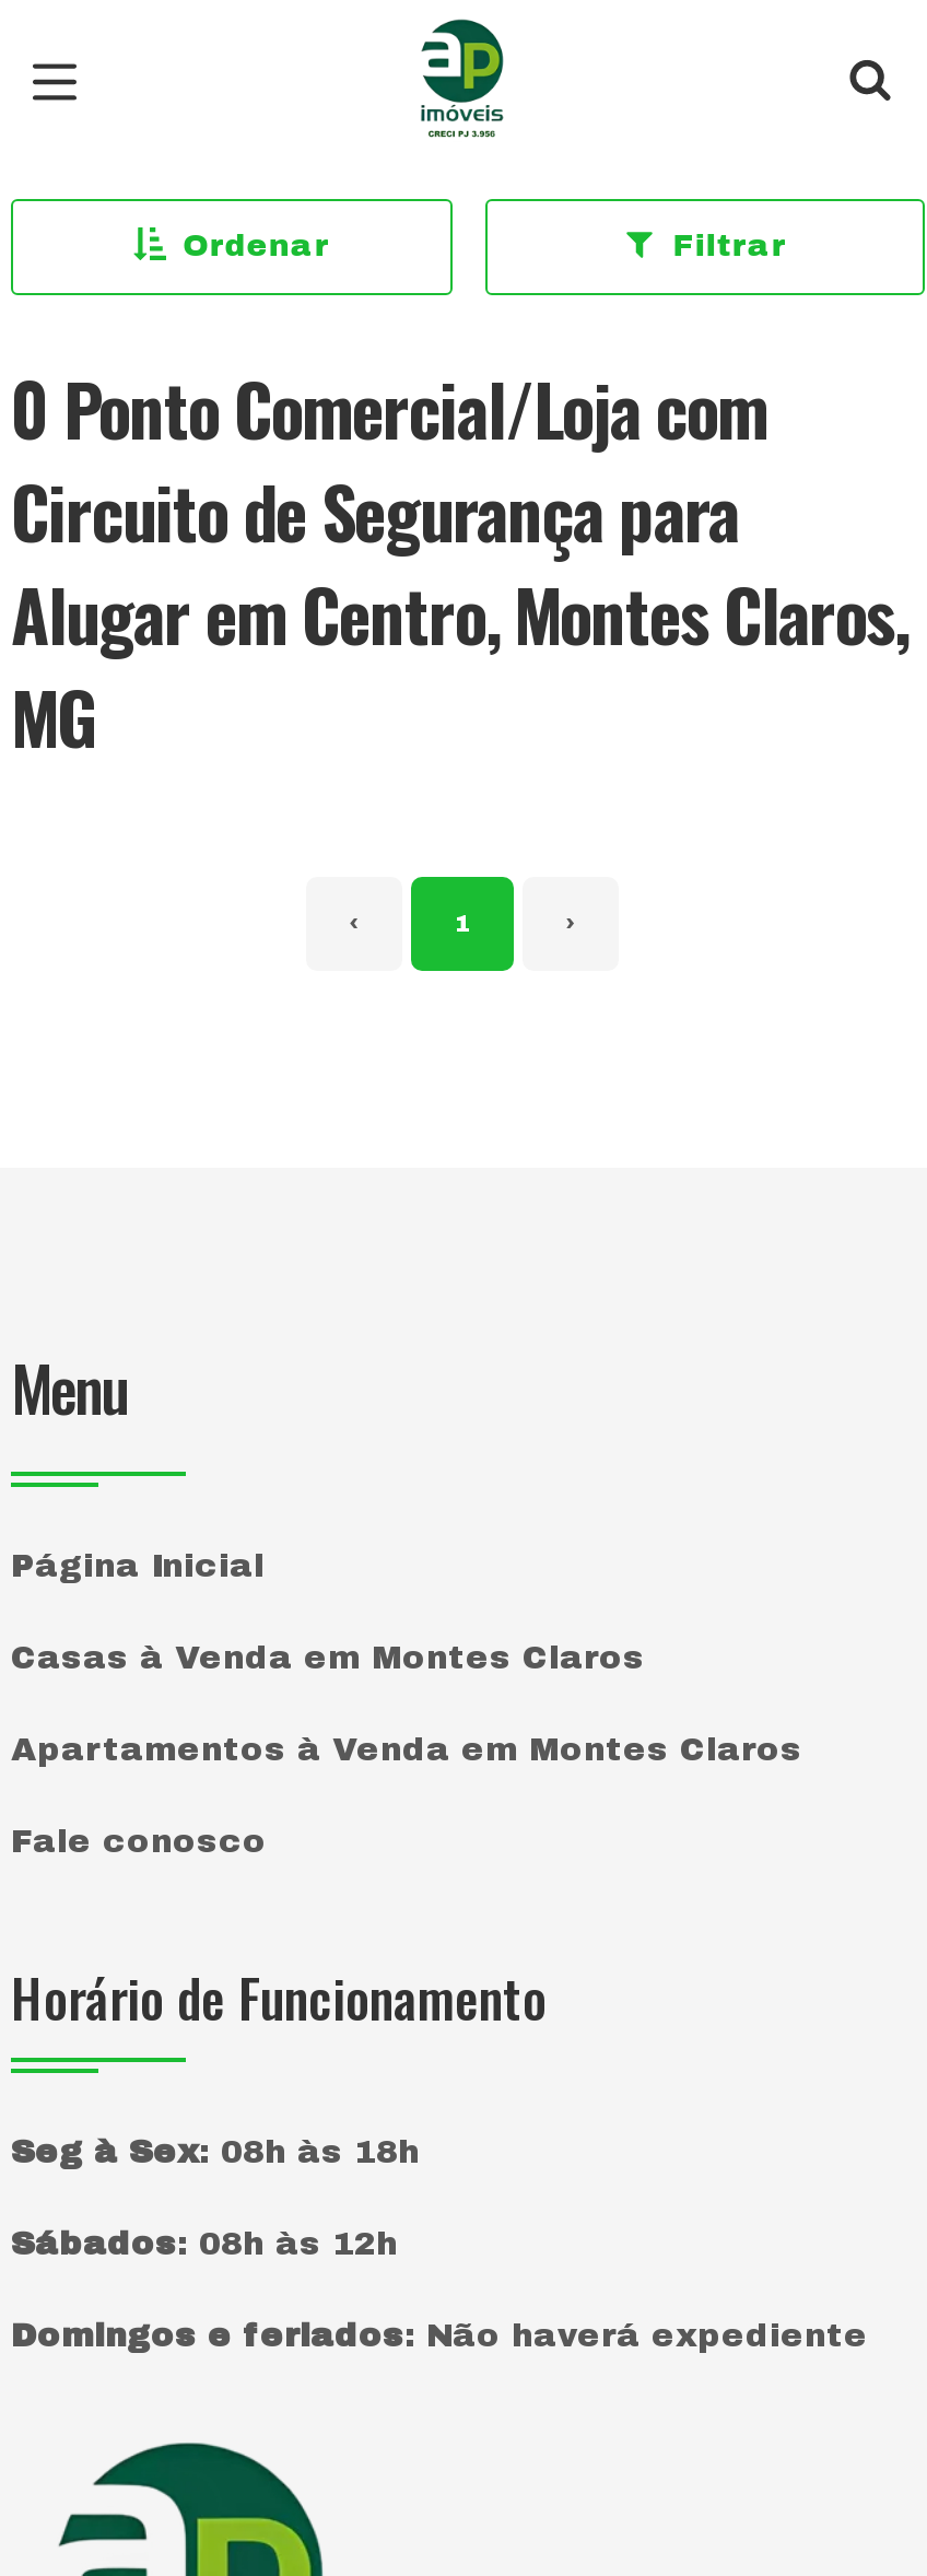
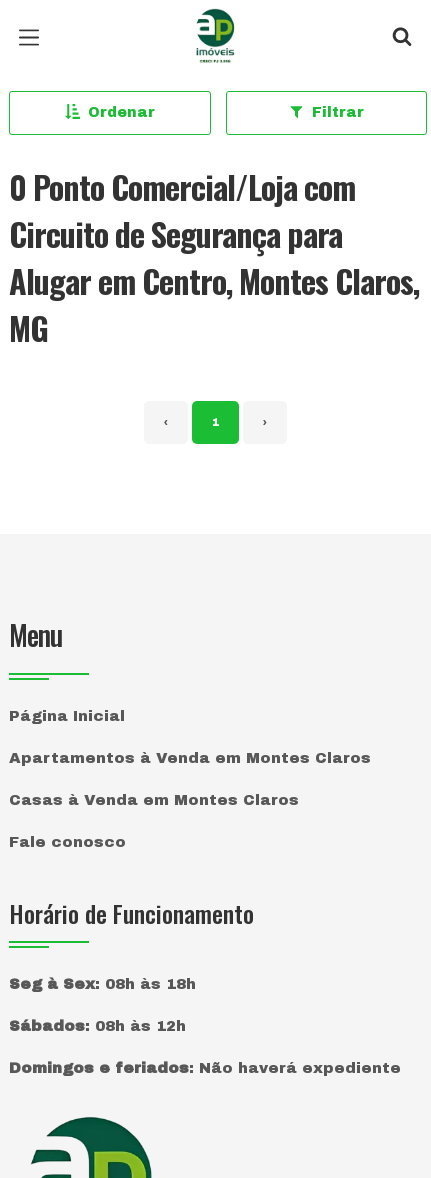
moved [11,1640,645,1675] -> [9,792,299,808]: Casas à Venda em Montes Claros
moved [11,1732,802,1767] -> [9,750,371,766]: Apartamentos à Venda em Montes Claros

